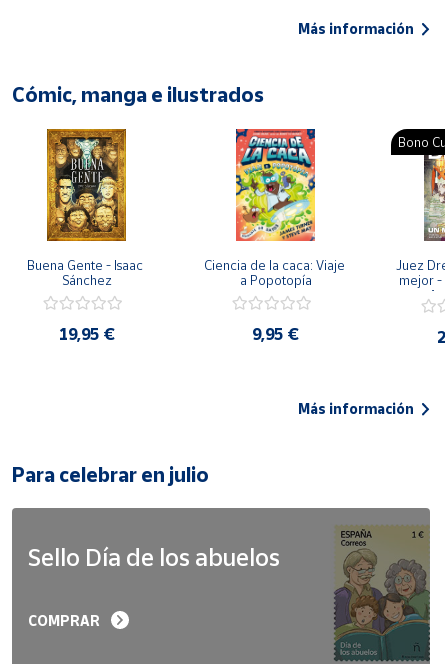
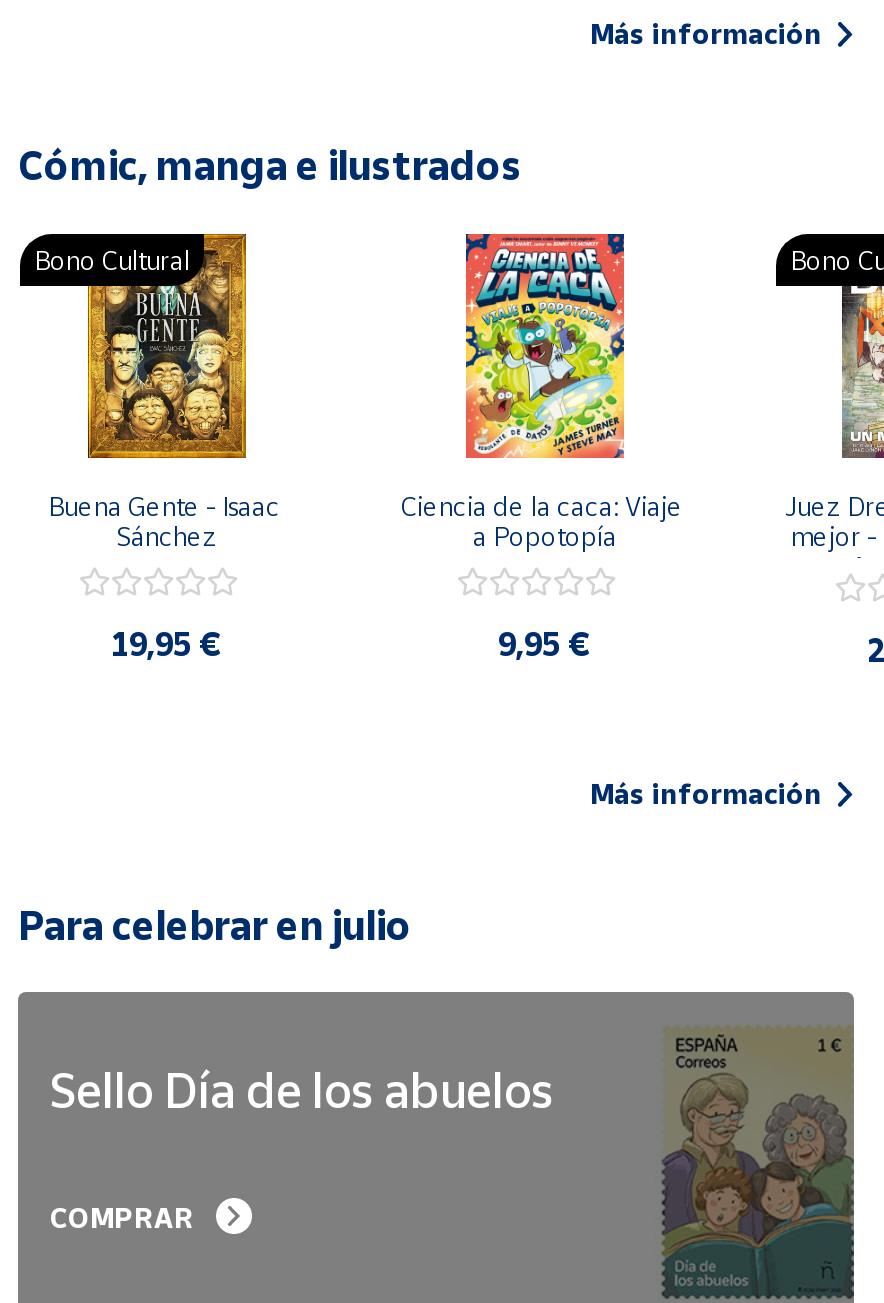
none -> [34,245,190,277] Bono Cultural

